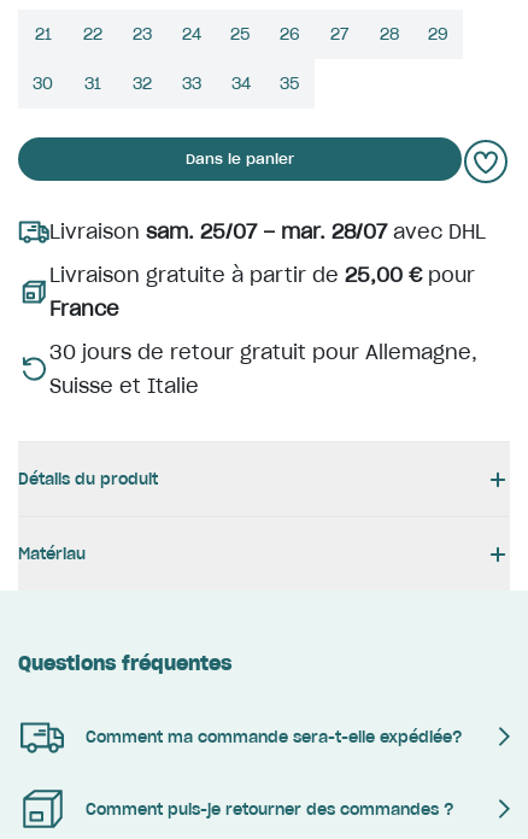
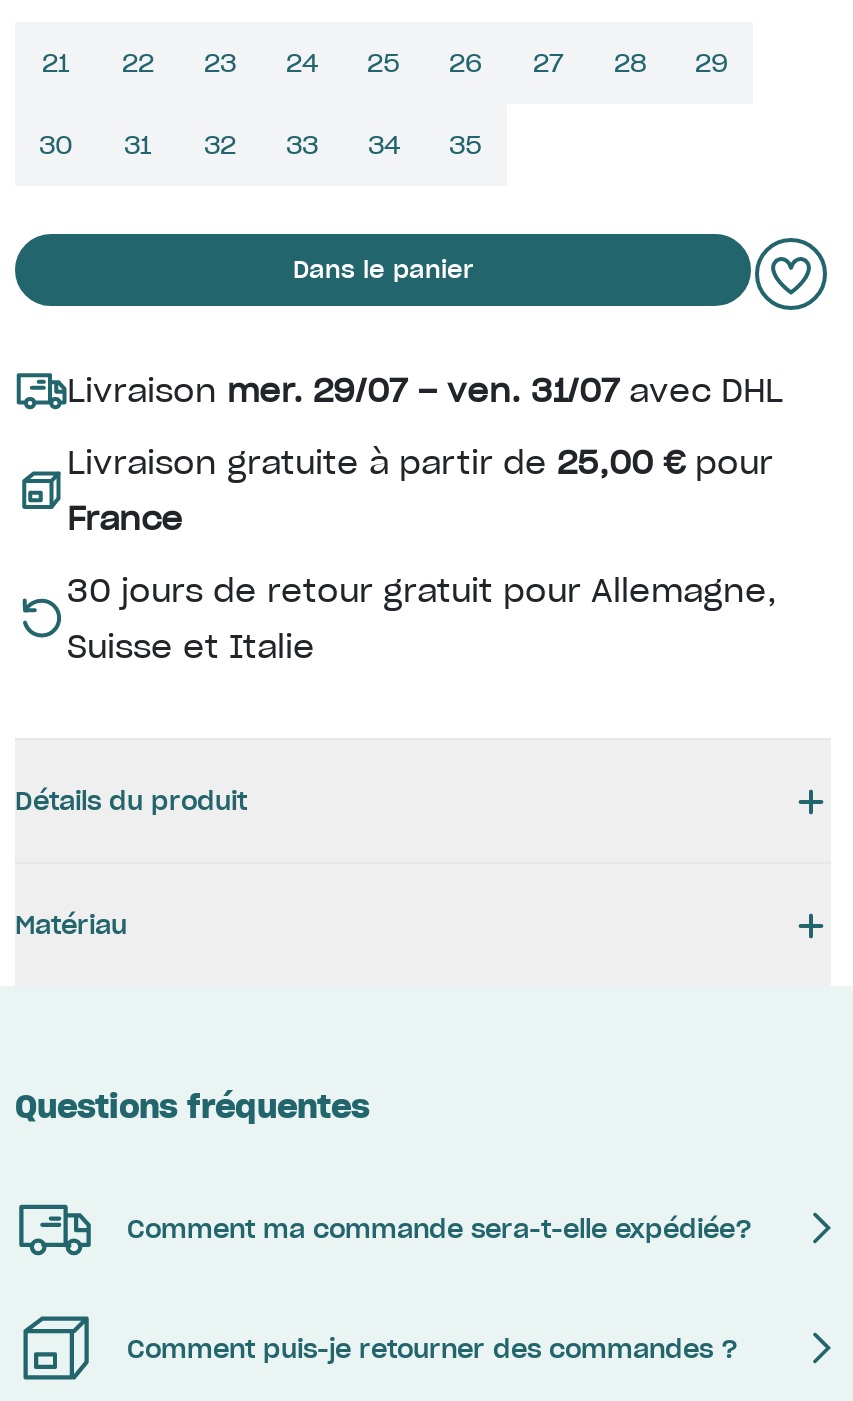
[49,219,486,244] Livraison sam. 25/07 – mar. 28/07 avec DHL -> [67,370,783,410] Livraison mer. 29/07 – ven. 31/07 avec DHL

